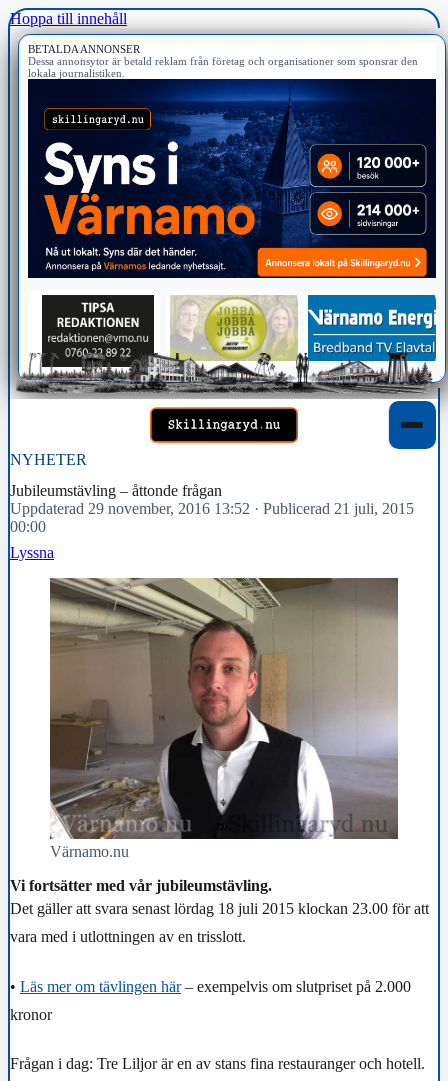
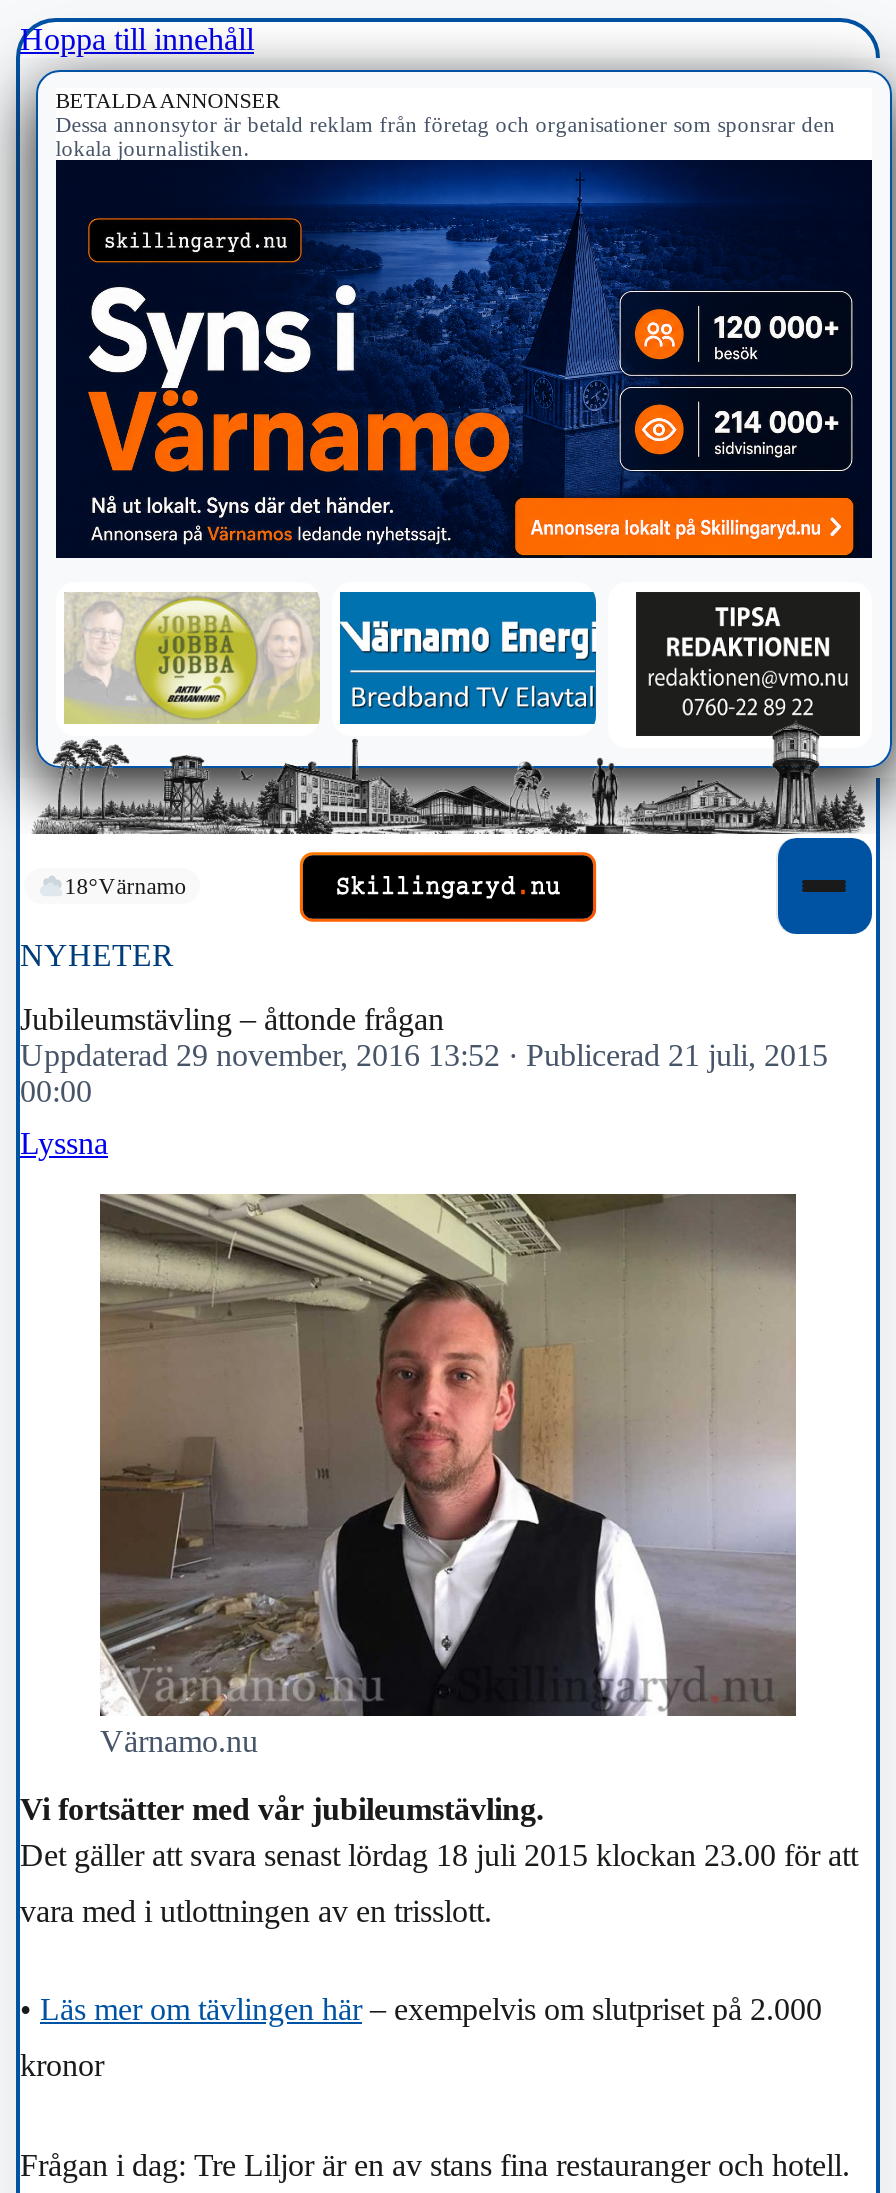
none -> [64,875,186,899] 18°Värnamo
[16,294,437,399] [image] -> [34,590,874,834] [image]

